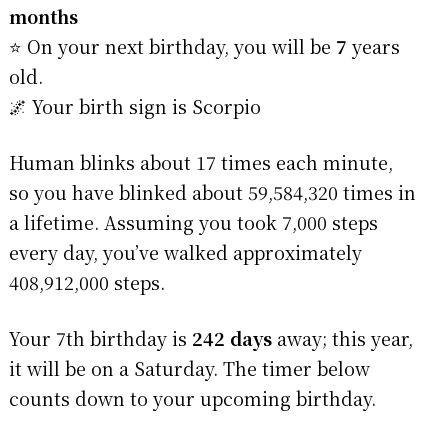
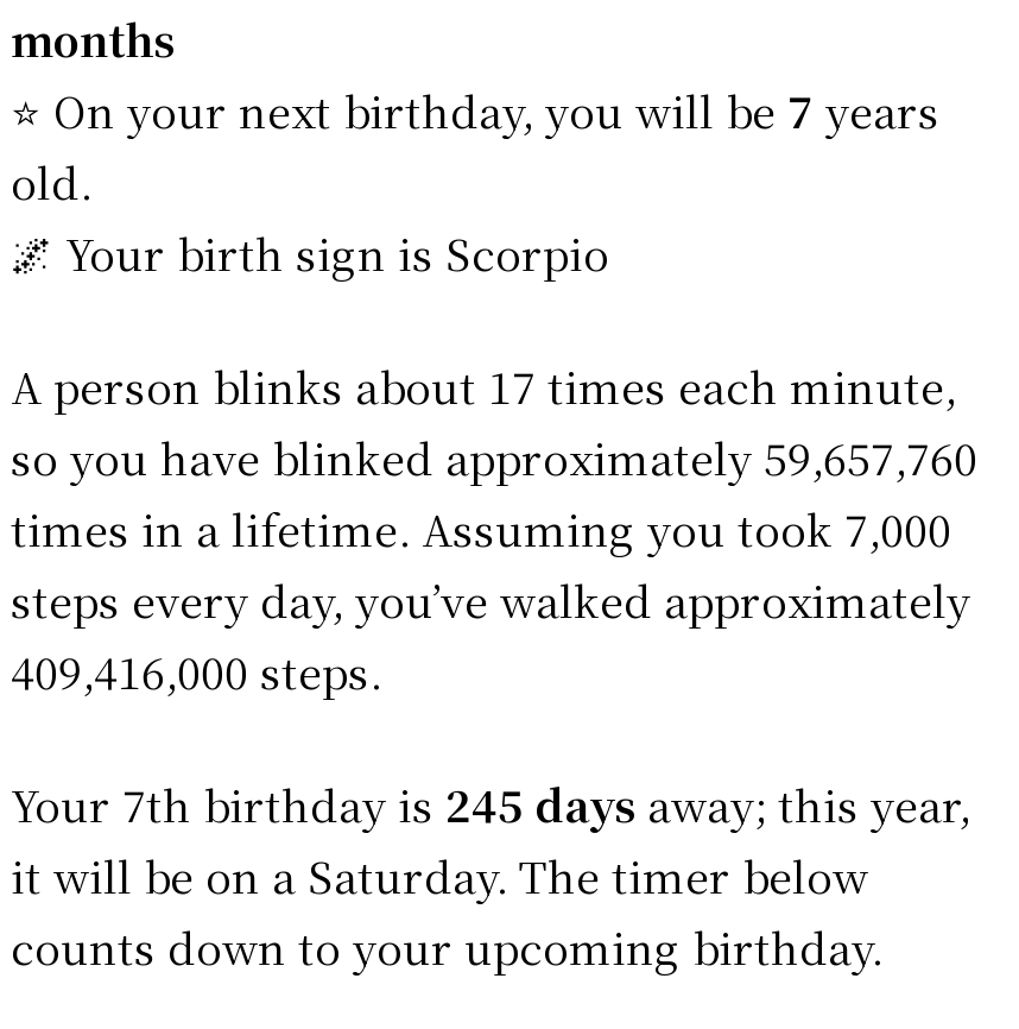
[9,149,416,295] Human blinks about 17 times each minute, | so you have blinked about 59,584,320 times in | a lifetime. Assuming you took 7,000 steps | every day, you’ve walked approximately | 408,912,000 steps. -> [11,355,977,702] A person blinks about 17 times each minute, | so you have blinked approximately 59,657,760 | times in a lifetime. Assuming you took 7,000 | steps every day, you’ve walked approximately | 409,416,000 steps.
[9,325,413,351] Your 7th birthday is 242 days away; this year, -> [11,773,970,835] Your 7th birthday is 245 days away; this year,

